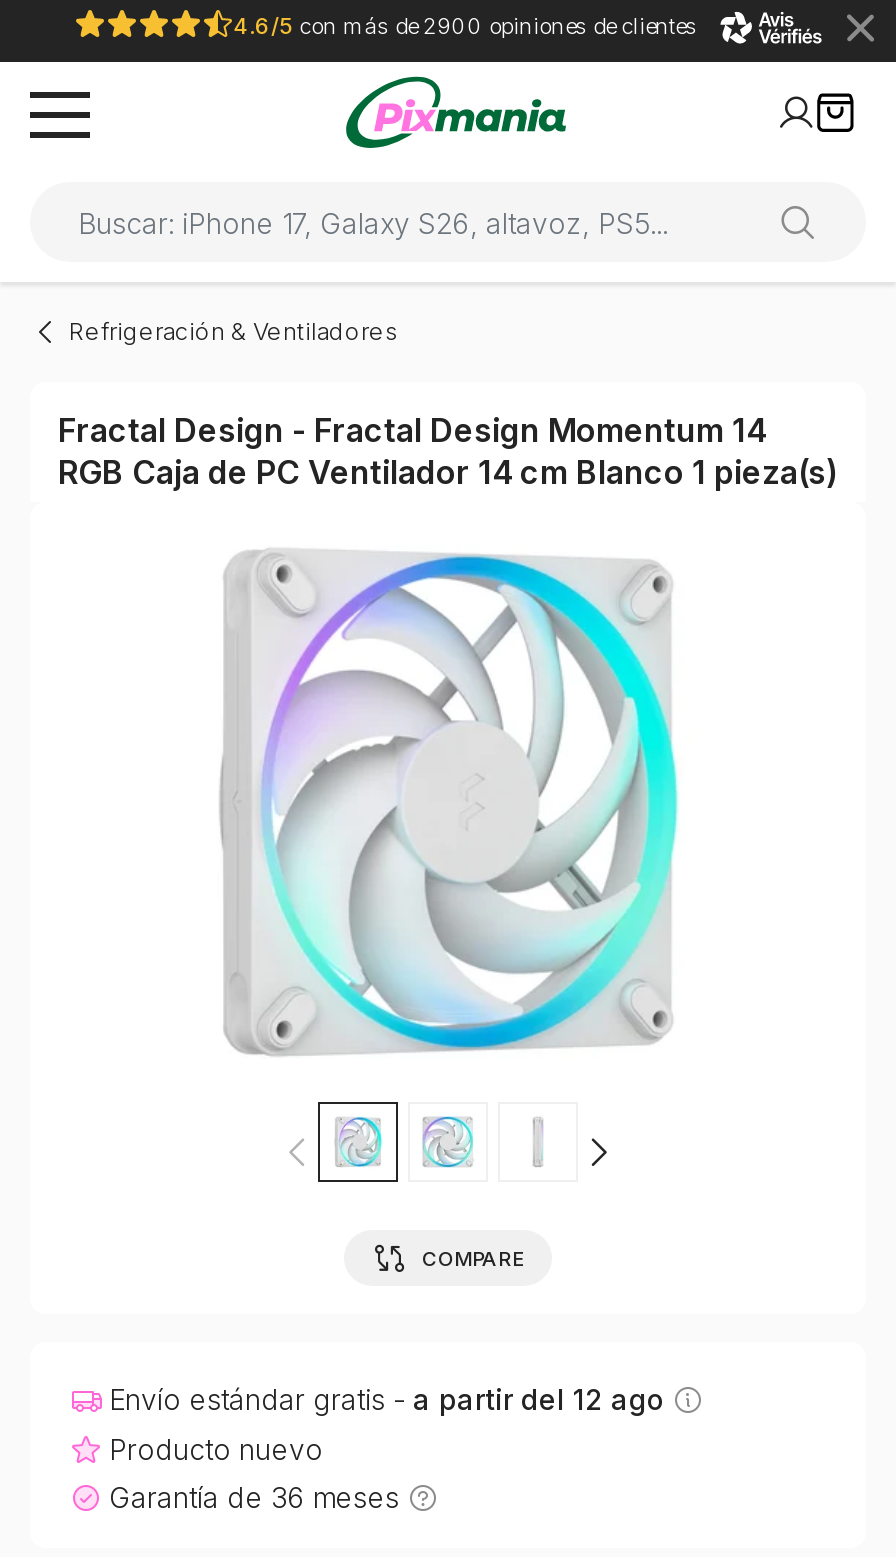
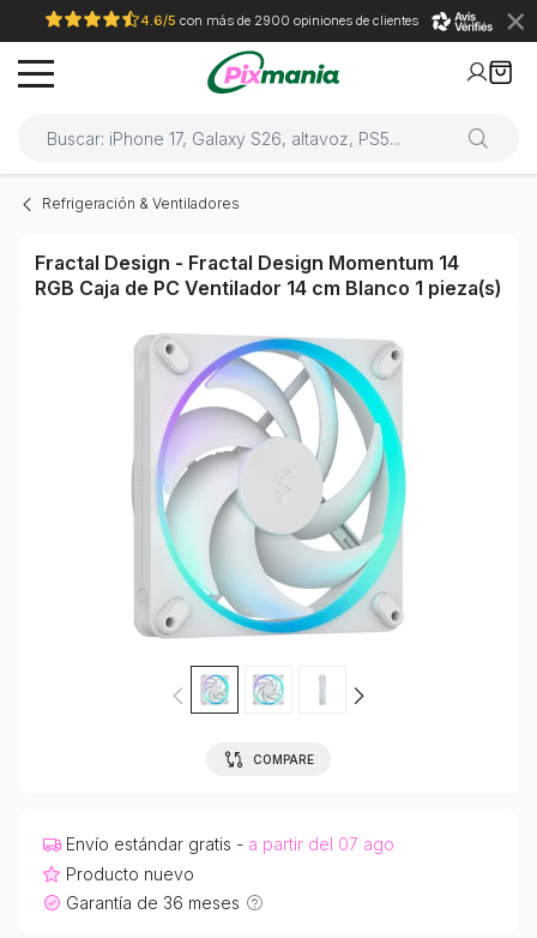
[109,1382,665,1416] Envío estándar gratis - a partir del 12 ago -> [65,834,394,854] Envío estándar gratis - a partir del 07 ago

